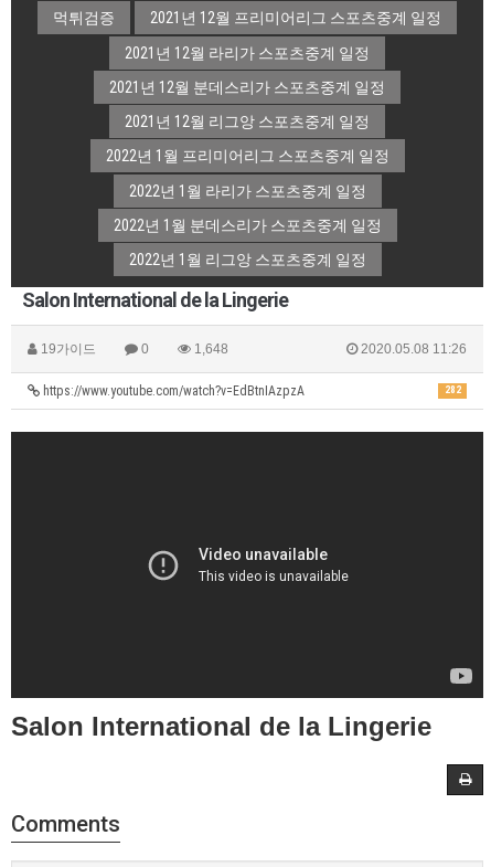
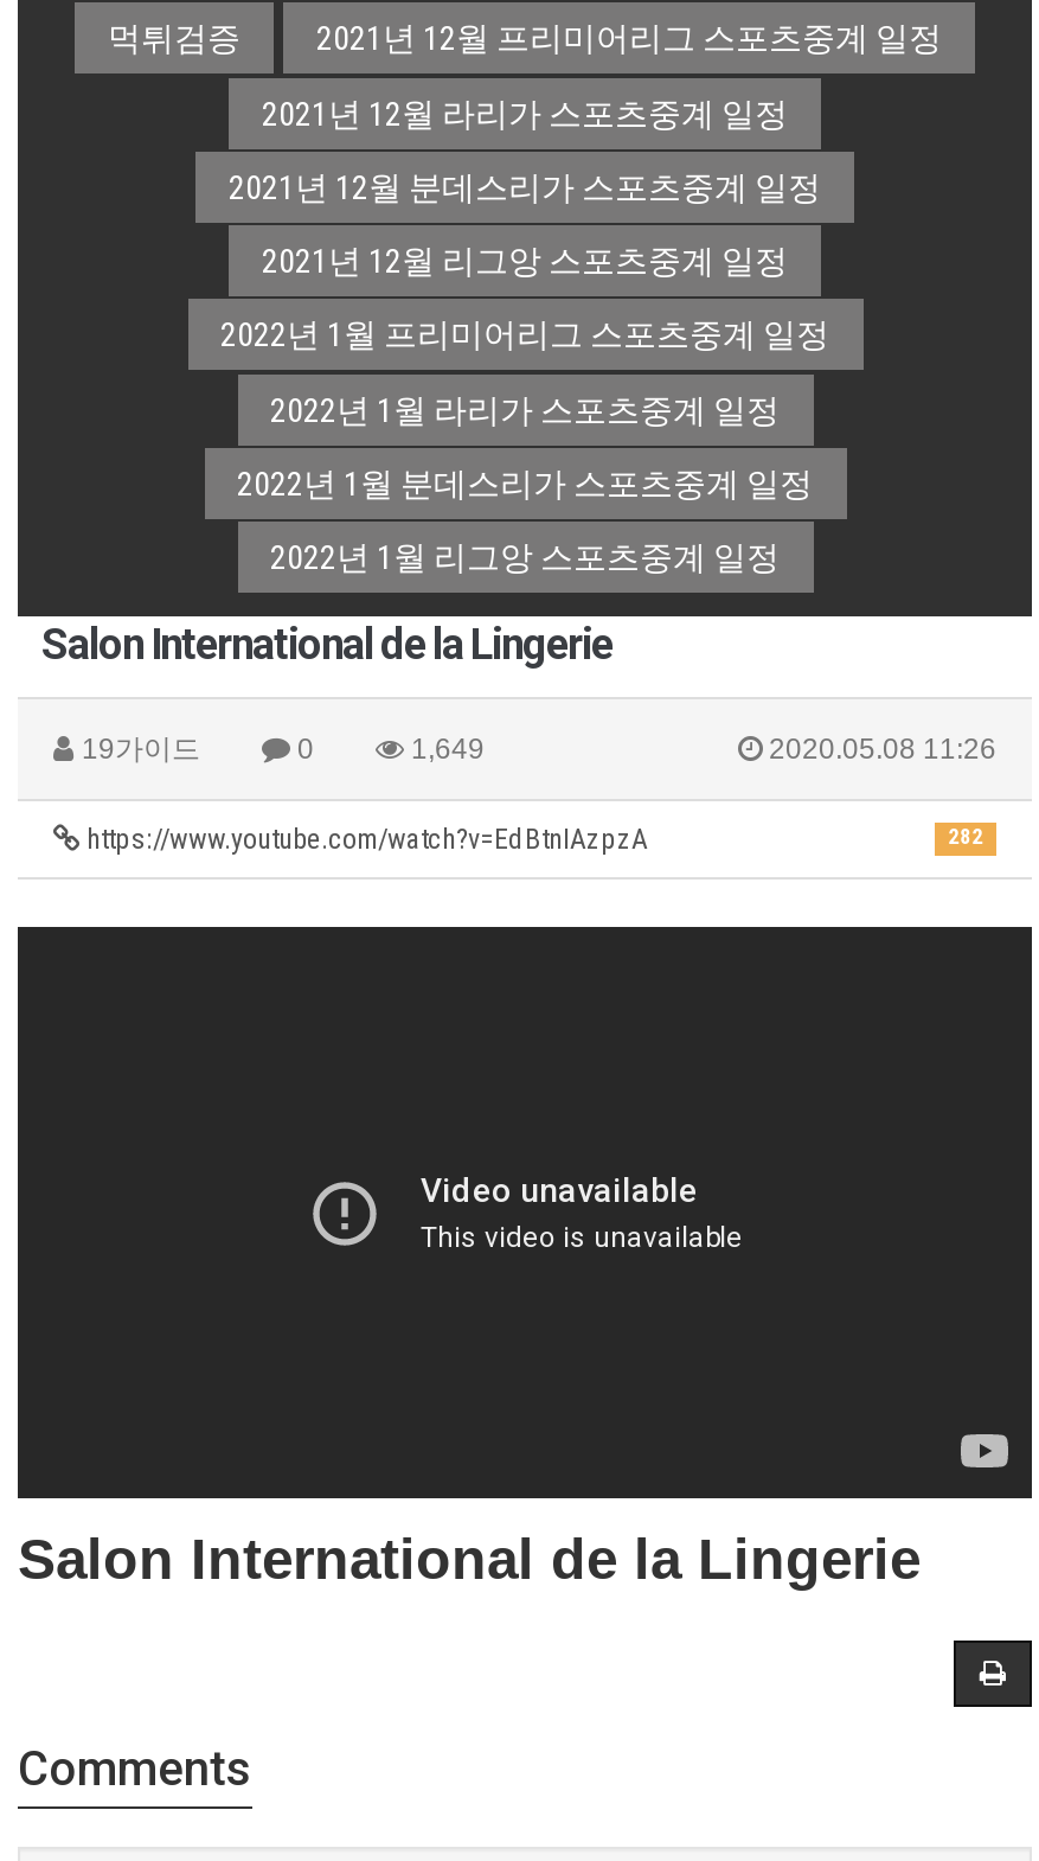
[191,342,228,357] 1,648 -> [404,733,485,766] 1,649

